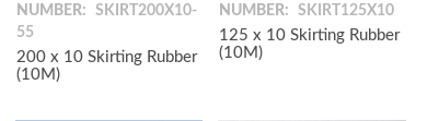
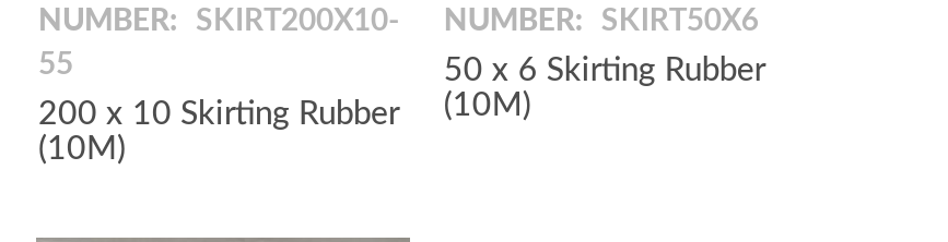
[219,3,395,19] NUMBER: SKIRT125X10 -> [444,7,759,37] NUMBER: SKIRT50X6
[219,27,400,44] 125 x 10 Skirting Rubber -> [444,55,765,87] 50 x 6 Skirting Rubber

